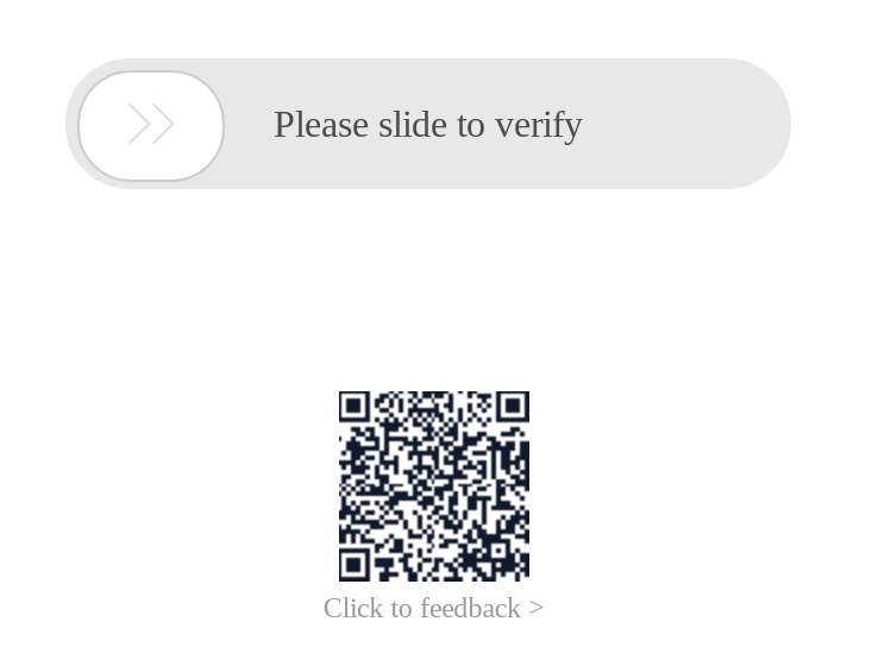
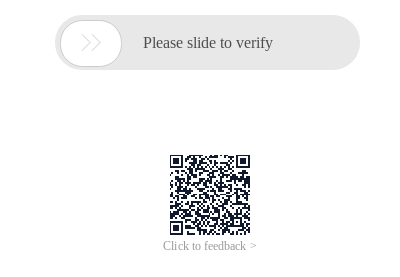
[341,389,529,584] [image] -> [169,155,251,236] [image]

